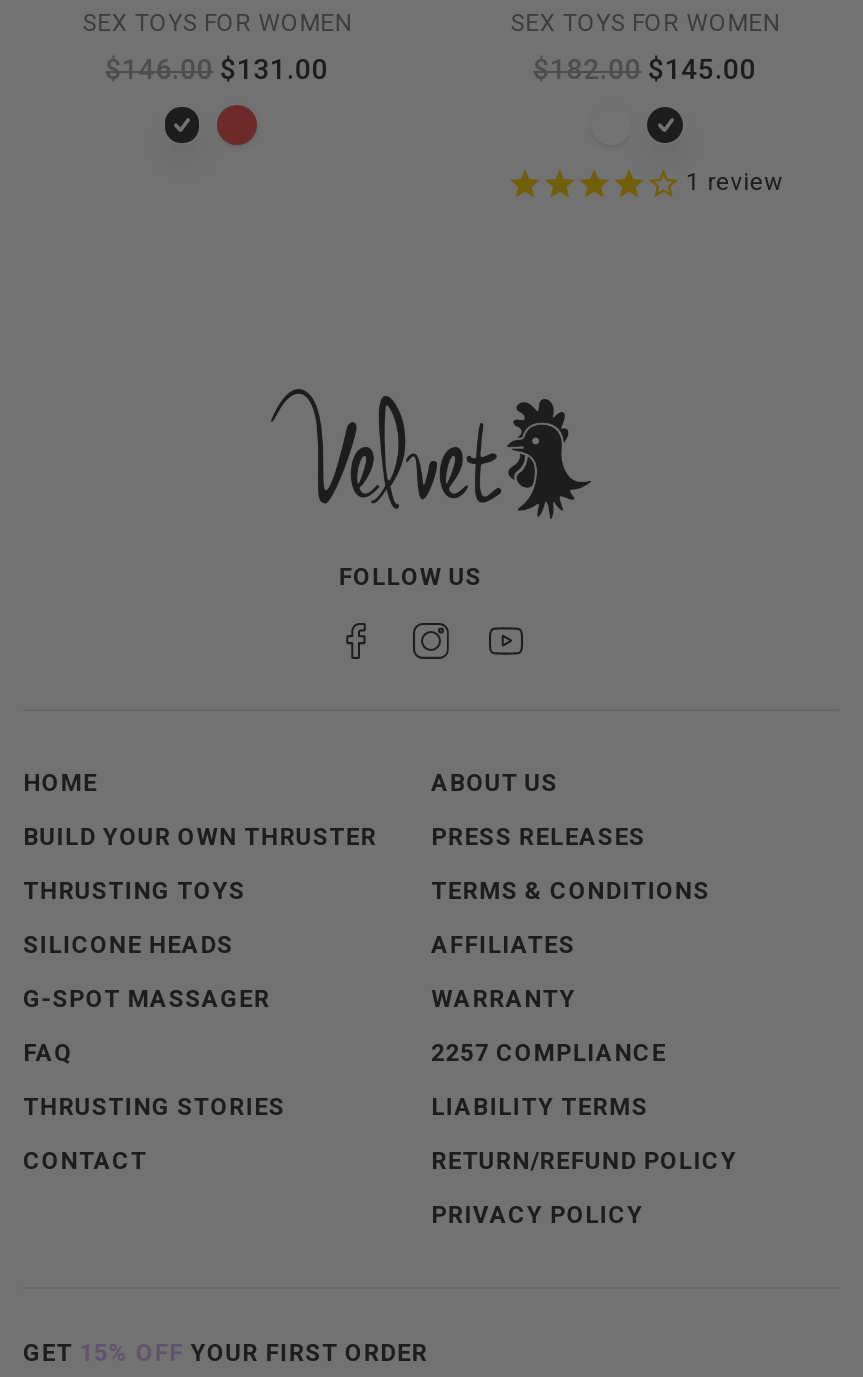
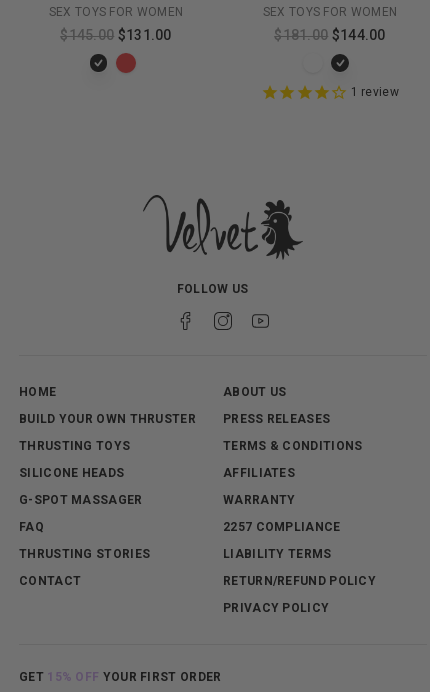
[105,53,329,85] $146.00 $131.00 -> [60,27,172,43] $145.00 $131.00
[533,53,757,85] $182.00 $145.00 -> [274,27,386,43] $181.00 $144.00

